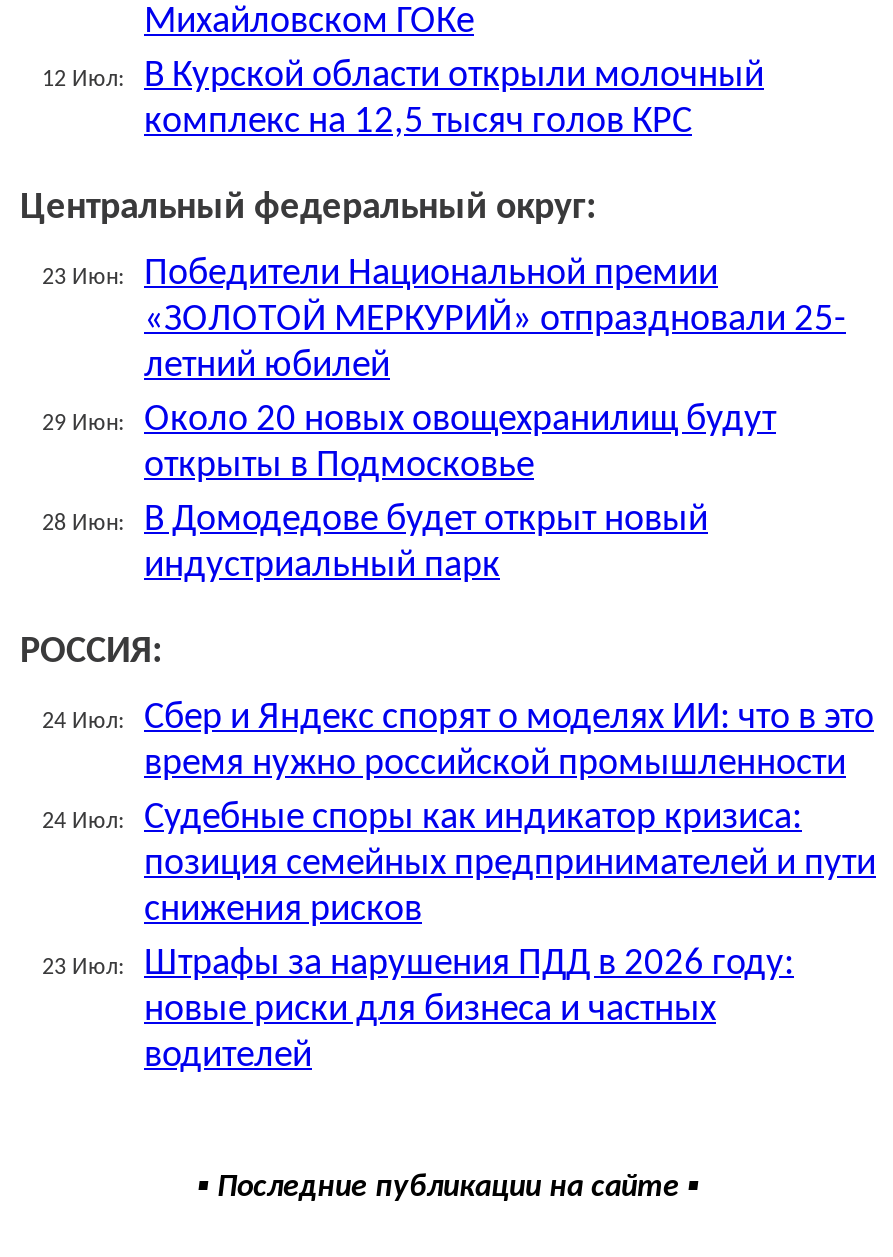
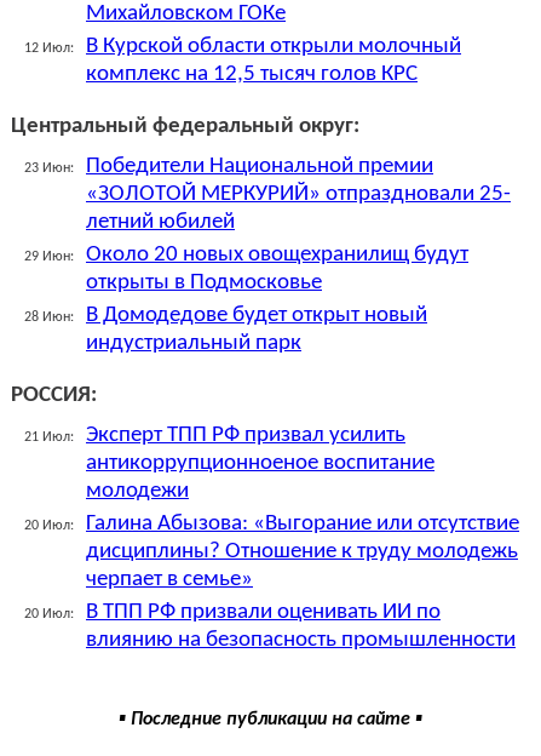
[42,700,874,784] 24 Июл: | Сбер и Яндекс спорят о моделях ИИ: что в это | время нужно российской промышленности -> [24,424,434,503] 21 Июл: | Эксперт ТПП РФ призвал усилить | антикоррупционноеное воспитание | молодежи
[42,800,876,930] 24 Июл: | Судебные споры как индикатор кризиса: | позиция семейных предпринимателей и пути | снижения рисков -> [24,513,519,591] 20 Июл: | Галина Абызова: «Выгорание или отсутствие | дисциплины? Отношение к труду молодежь | черпает в семье»
[42,946,794,1076] 23 Июл: | Штрафы за нарушения ПДД в 2026 году: | новые риски для бизнеса и частных | водителей -> [24,601,516,652] 20 Июл: | В ТПП РФ призвали оценивать ИИ по | влиянию на безопасность промышленности

